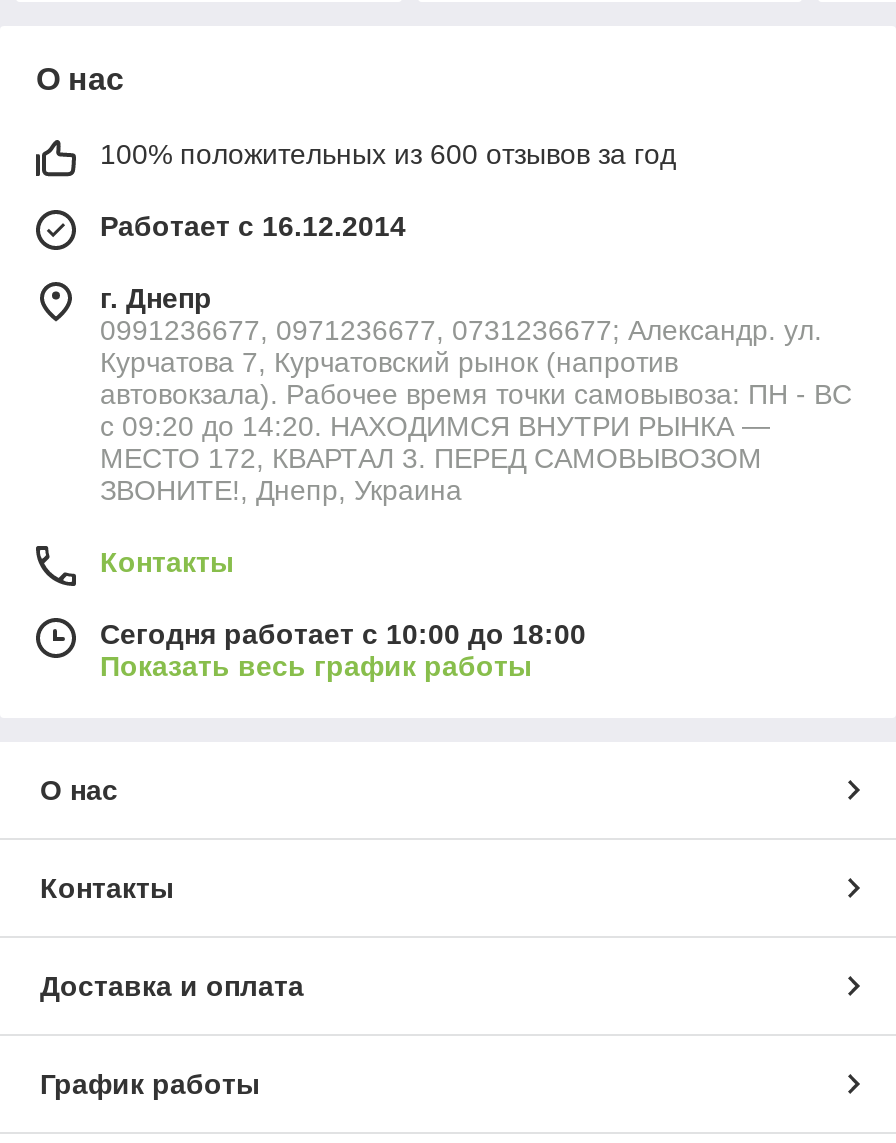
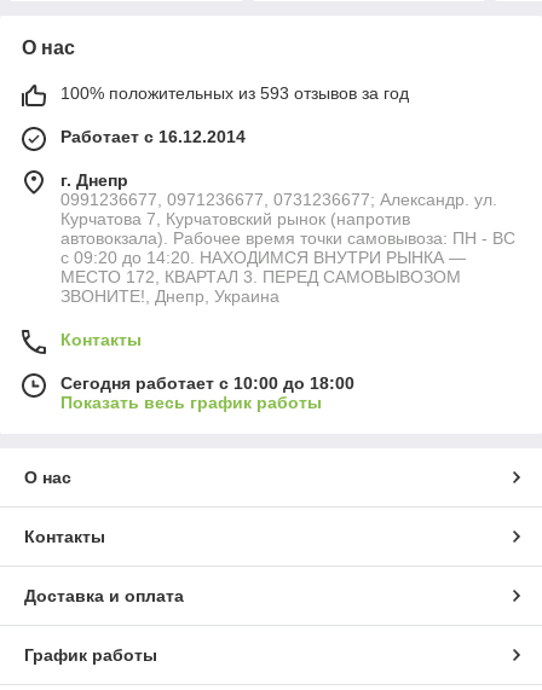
[100,138,676,170] 100% положительных из 600 отзывов за год -> [60,83,409,102] 100% положительных из 593 отзывов за год

